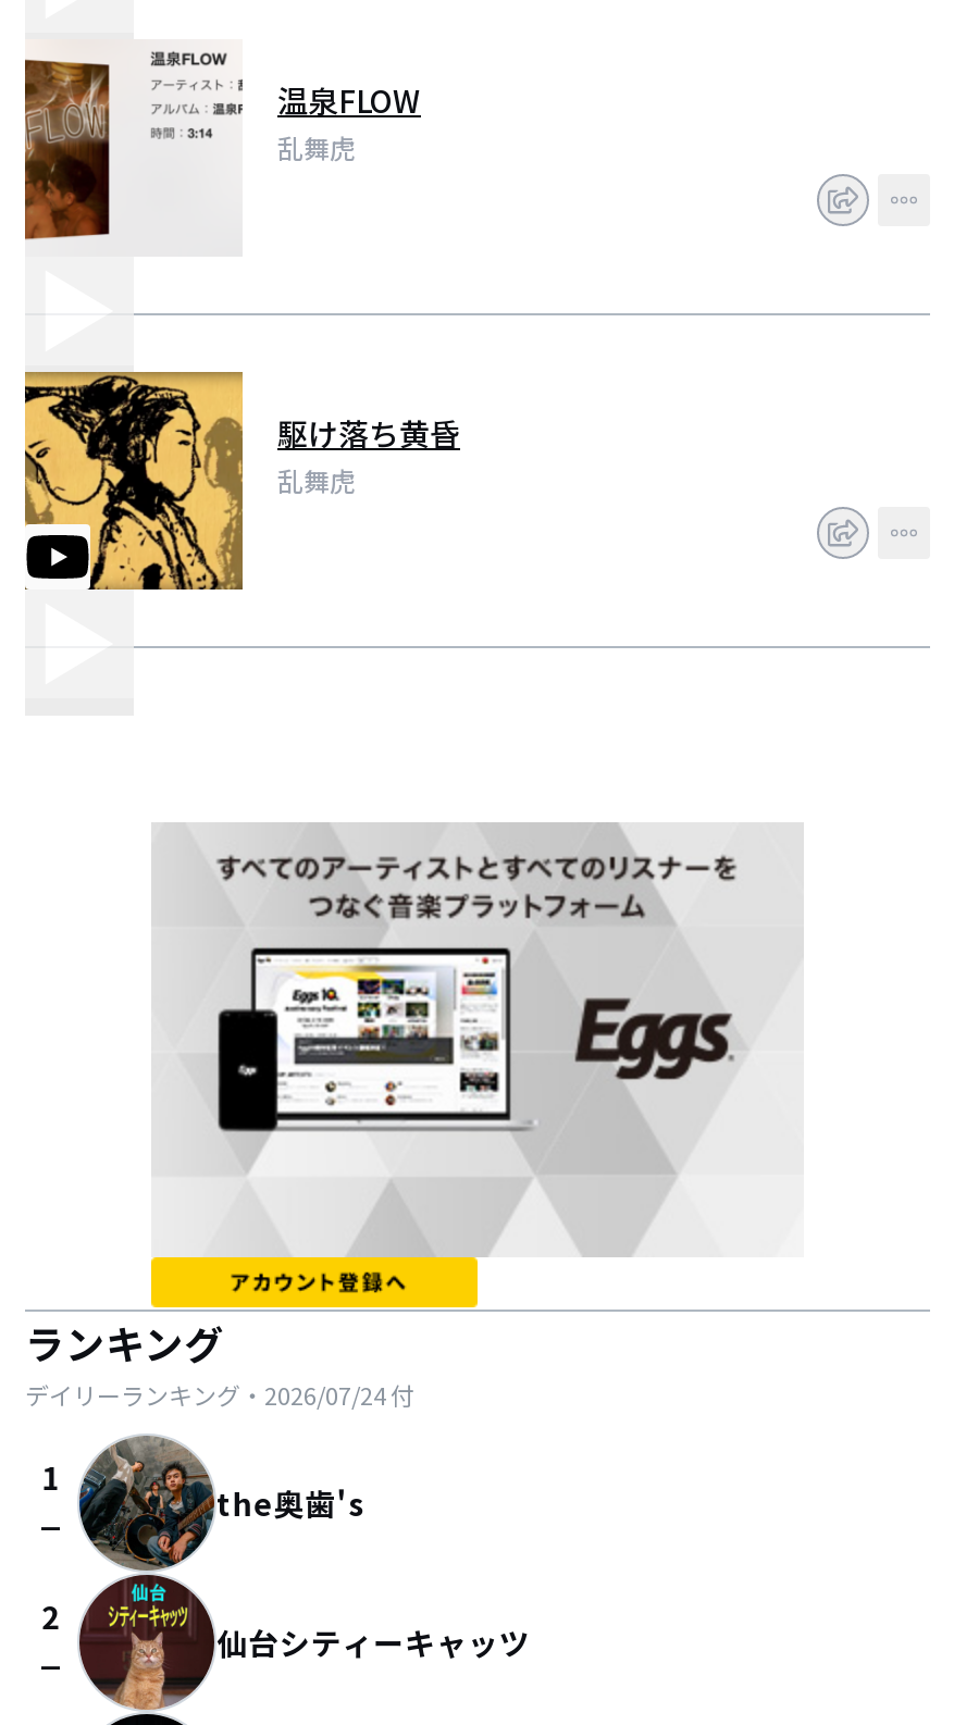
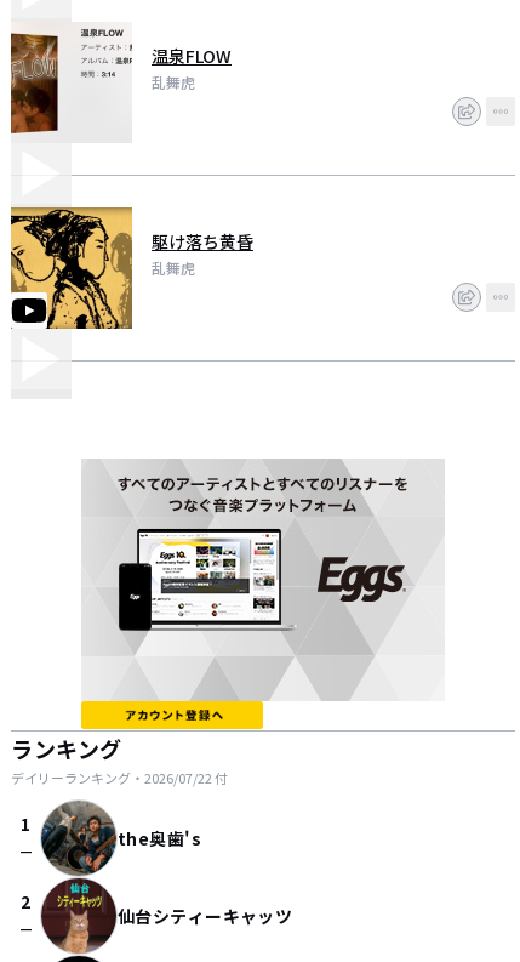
[25,1377,414,1412] デイリーランキング・2026/07/24付 -> [11,768,228,787] デイリーランキング・2026/07/22付

